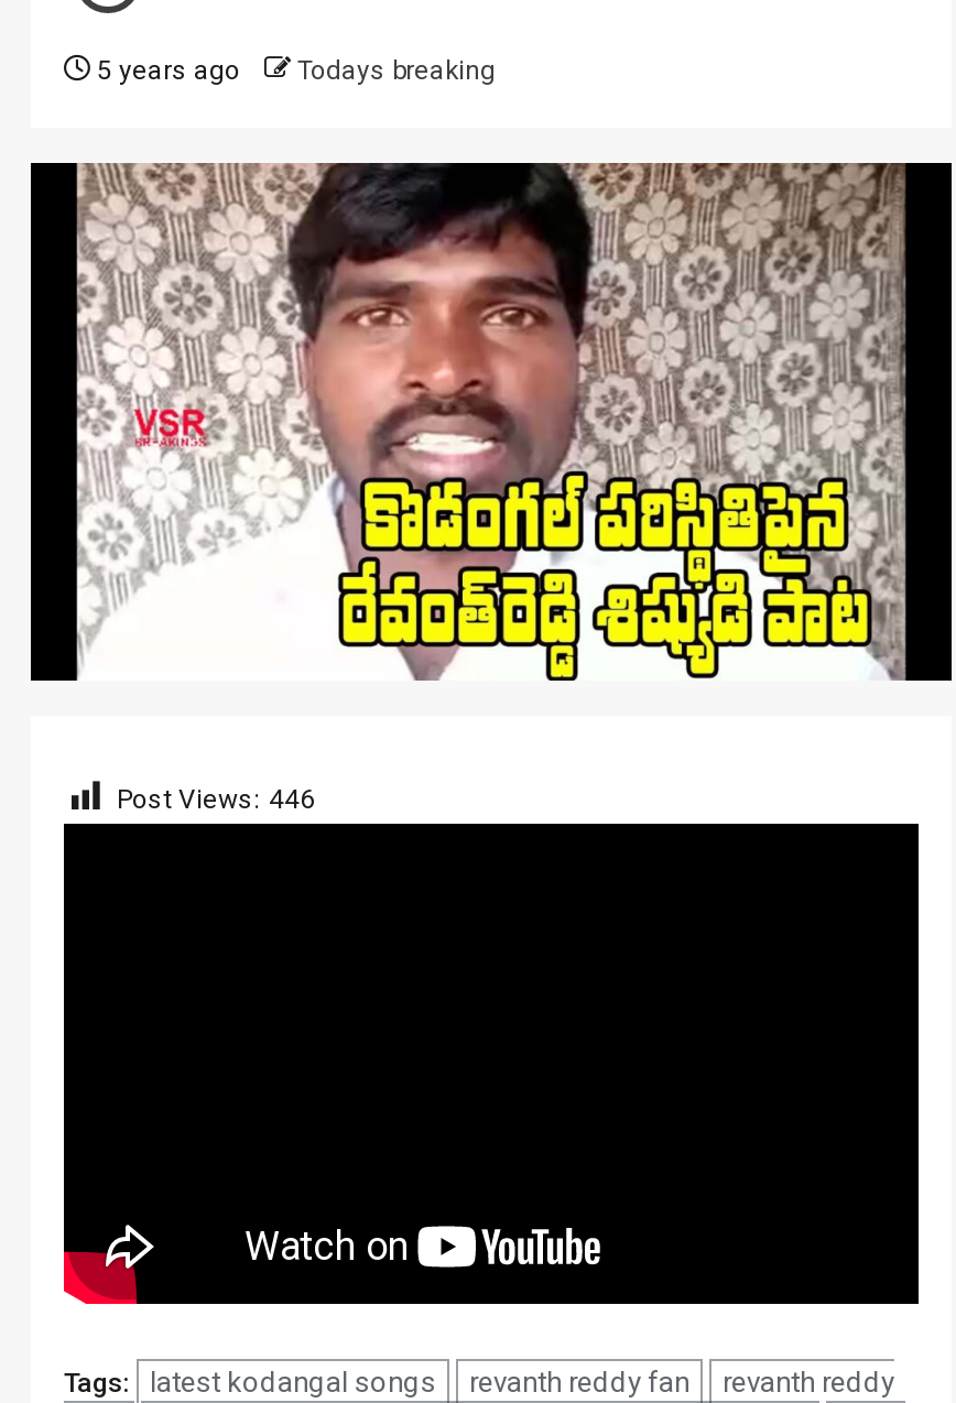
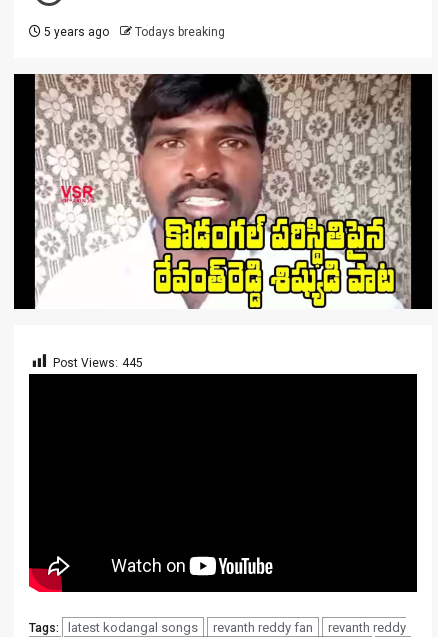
[117,784,315,815] Post Views: 446 -> [53,356,143,370] Post Views: 445

